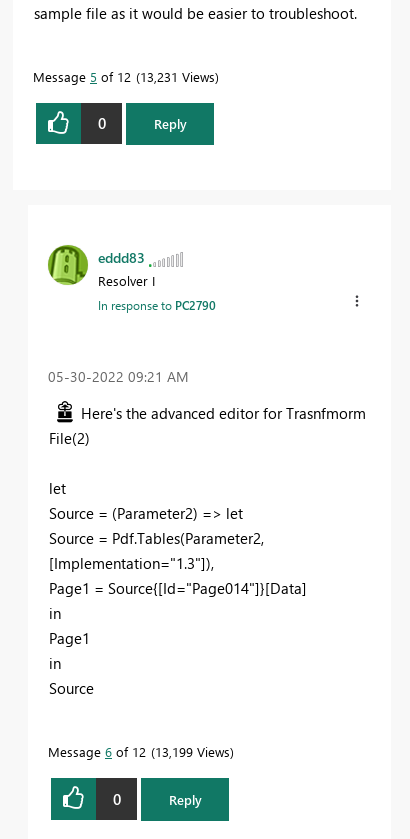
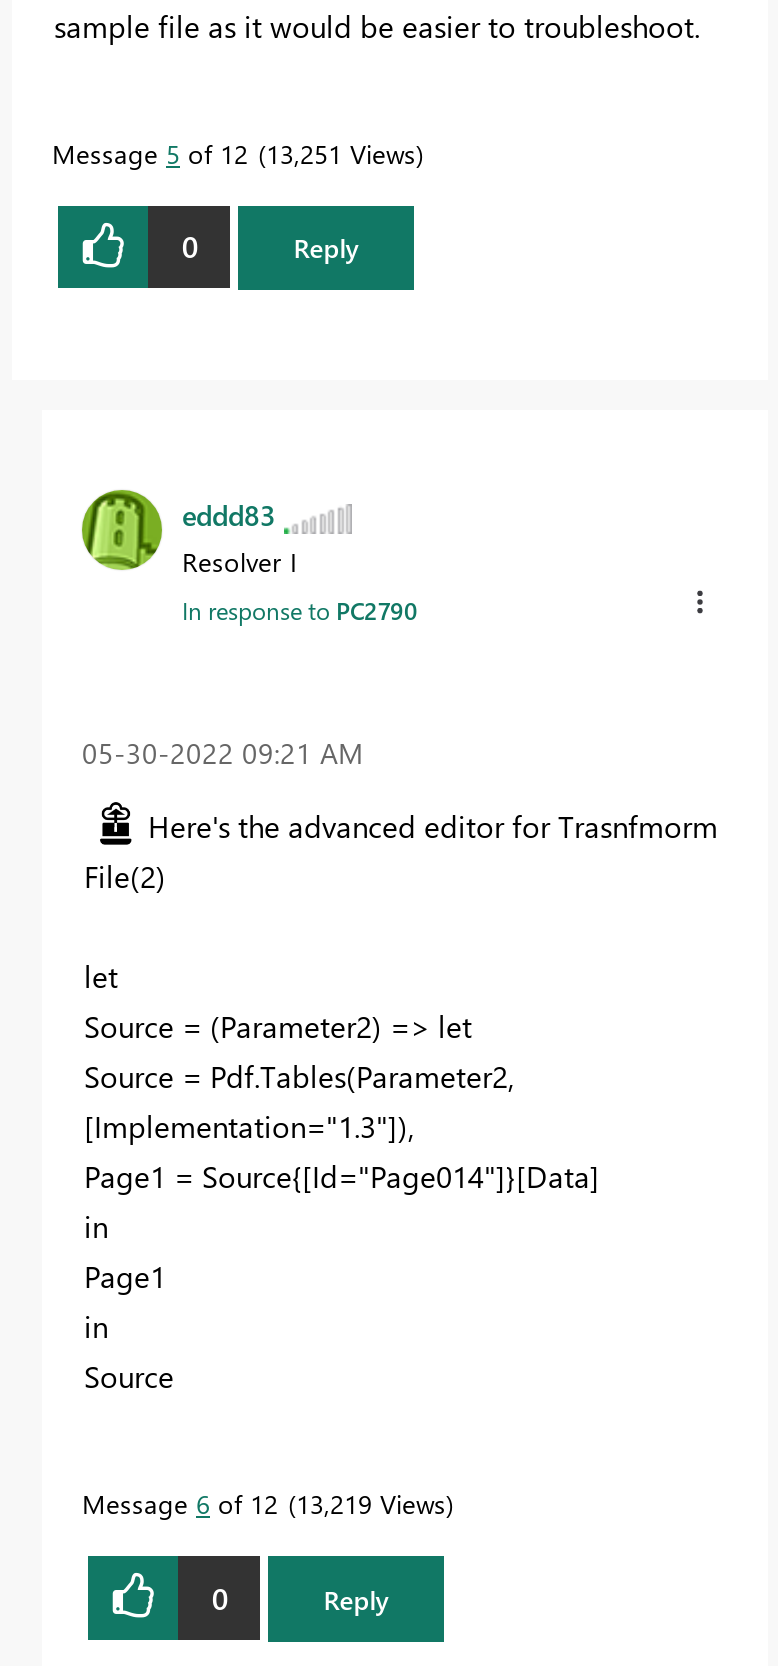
[33,68,215,85] Message 5 of 12 13,231 Views -> [52,136,416,170] Message 5 of 12 13,251 Views
[48,743,230,760] Message 6 of 12 13,199 Views -> [82,1487,446,1521] Message 6 of 12 13,219 Views

